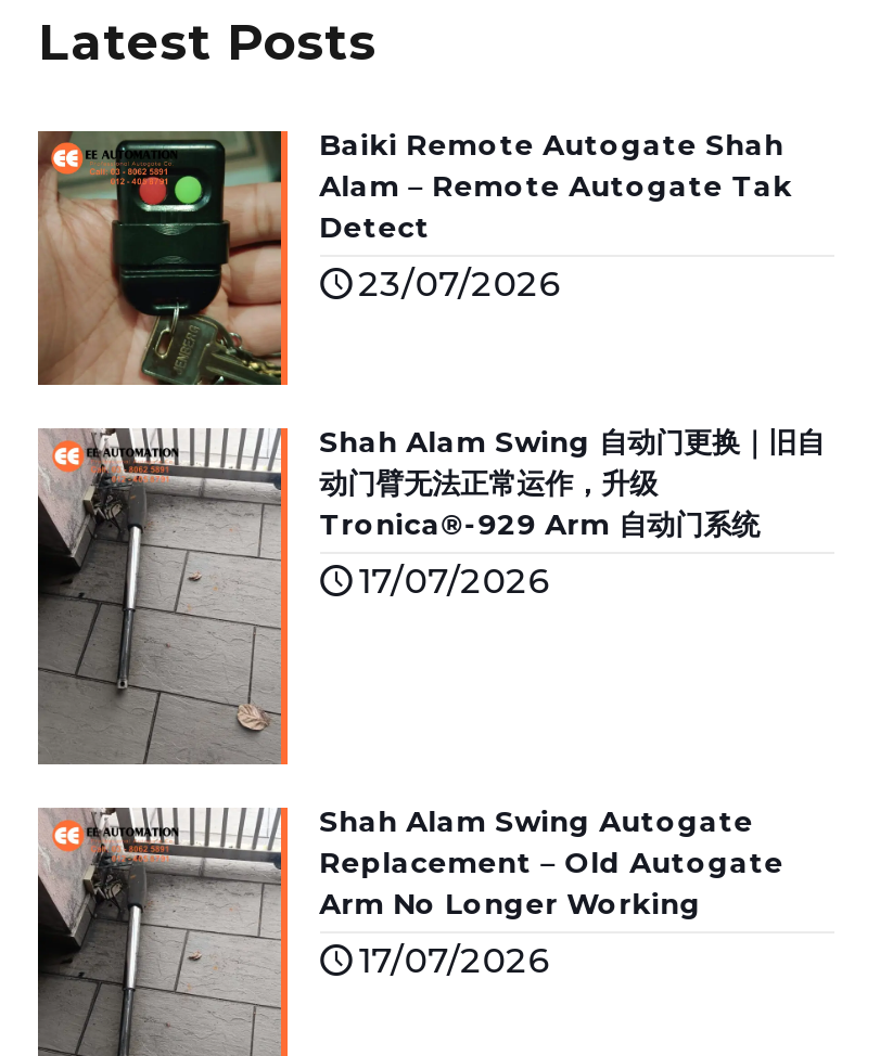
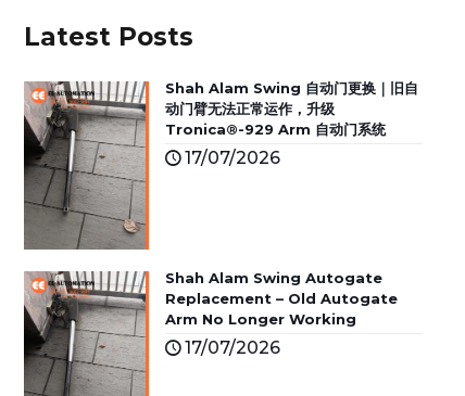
[36,128,792,388] [image] | Baiki Remote Autogate Shah | Alam – Remote Autogate Tak | Detect | 23/07/2026 -> none

